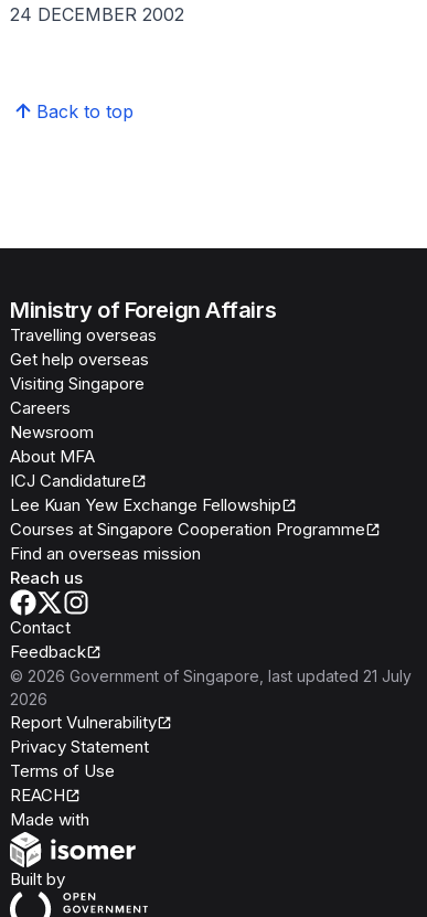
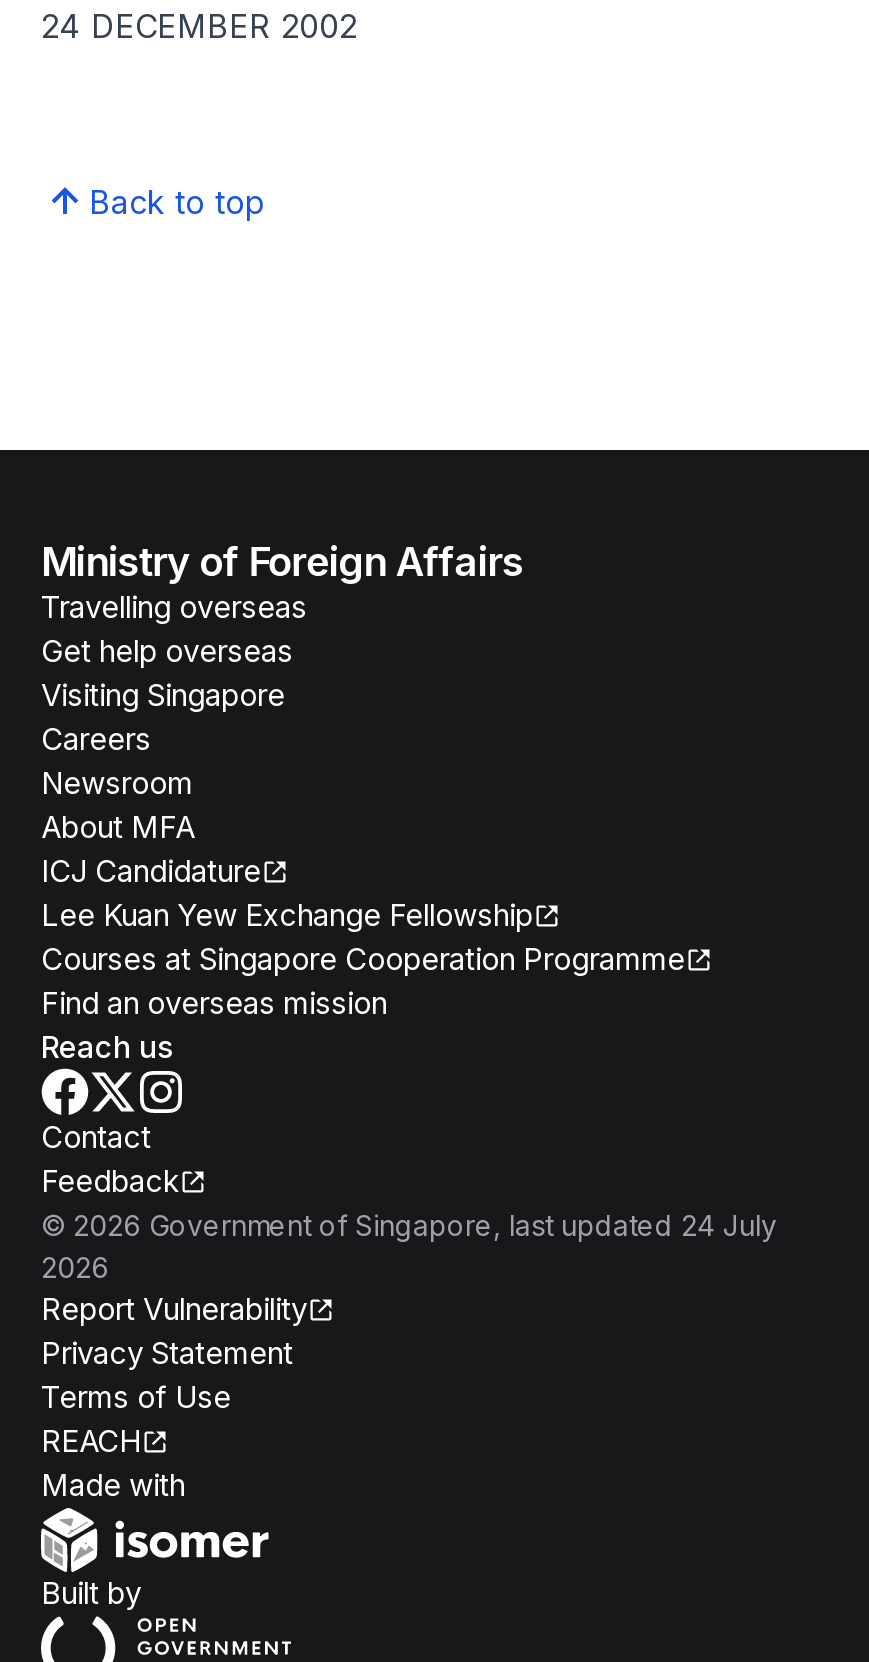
[10,667,412,685] © 2026 Government of Singapore, last updated 21 July -> [41,1208,777,1242] © 2026 Government of Singapore, last updated 24 July

